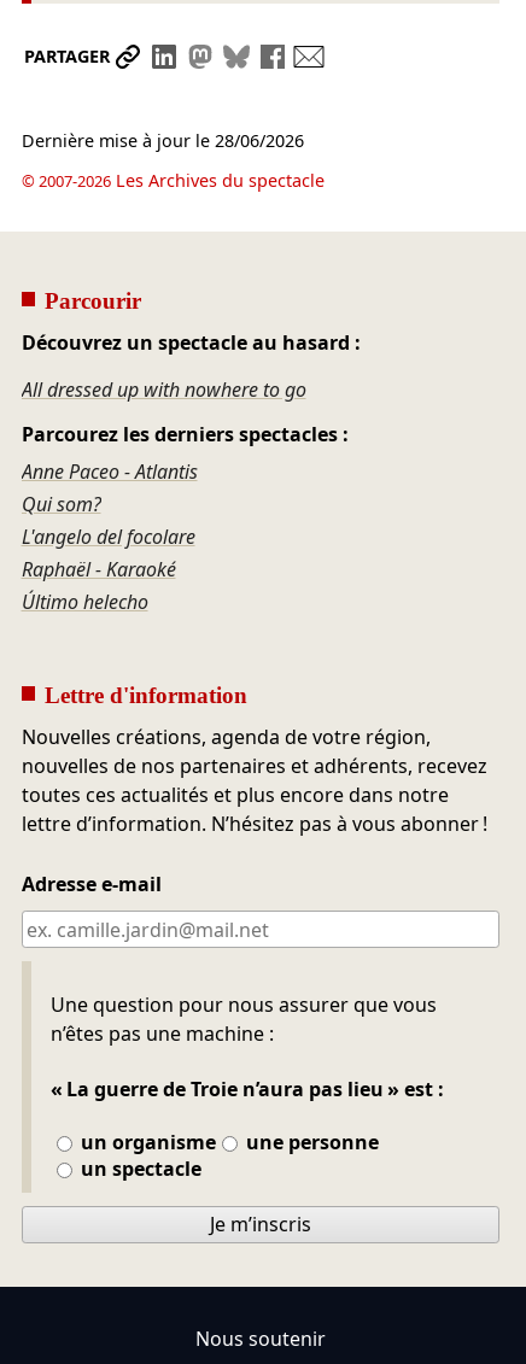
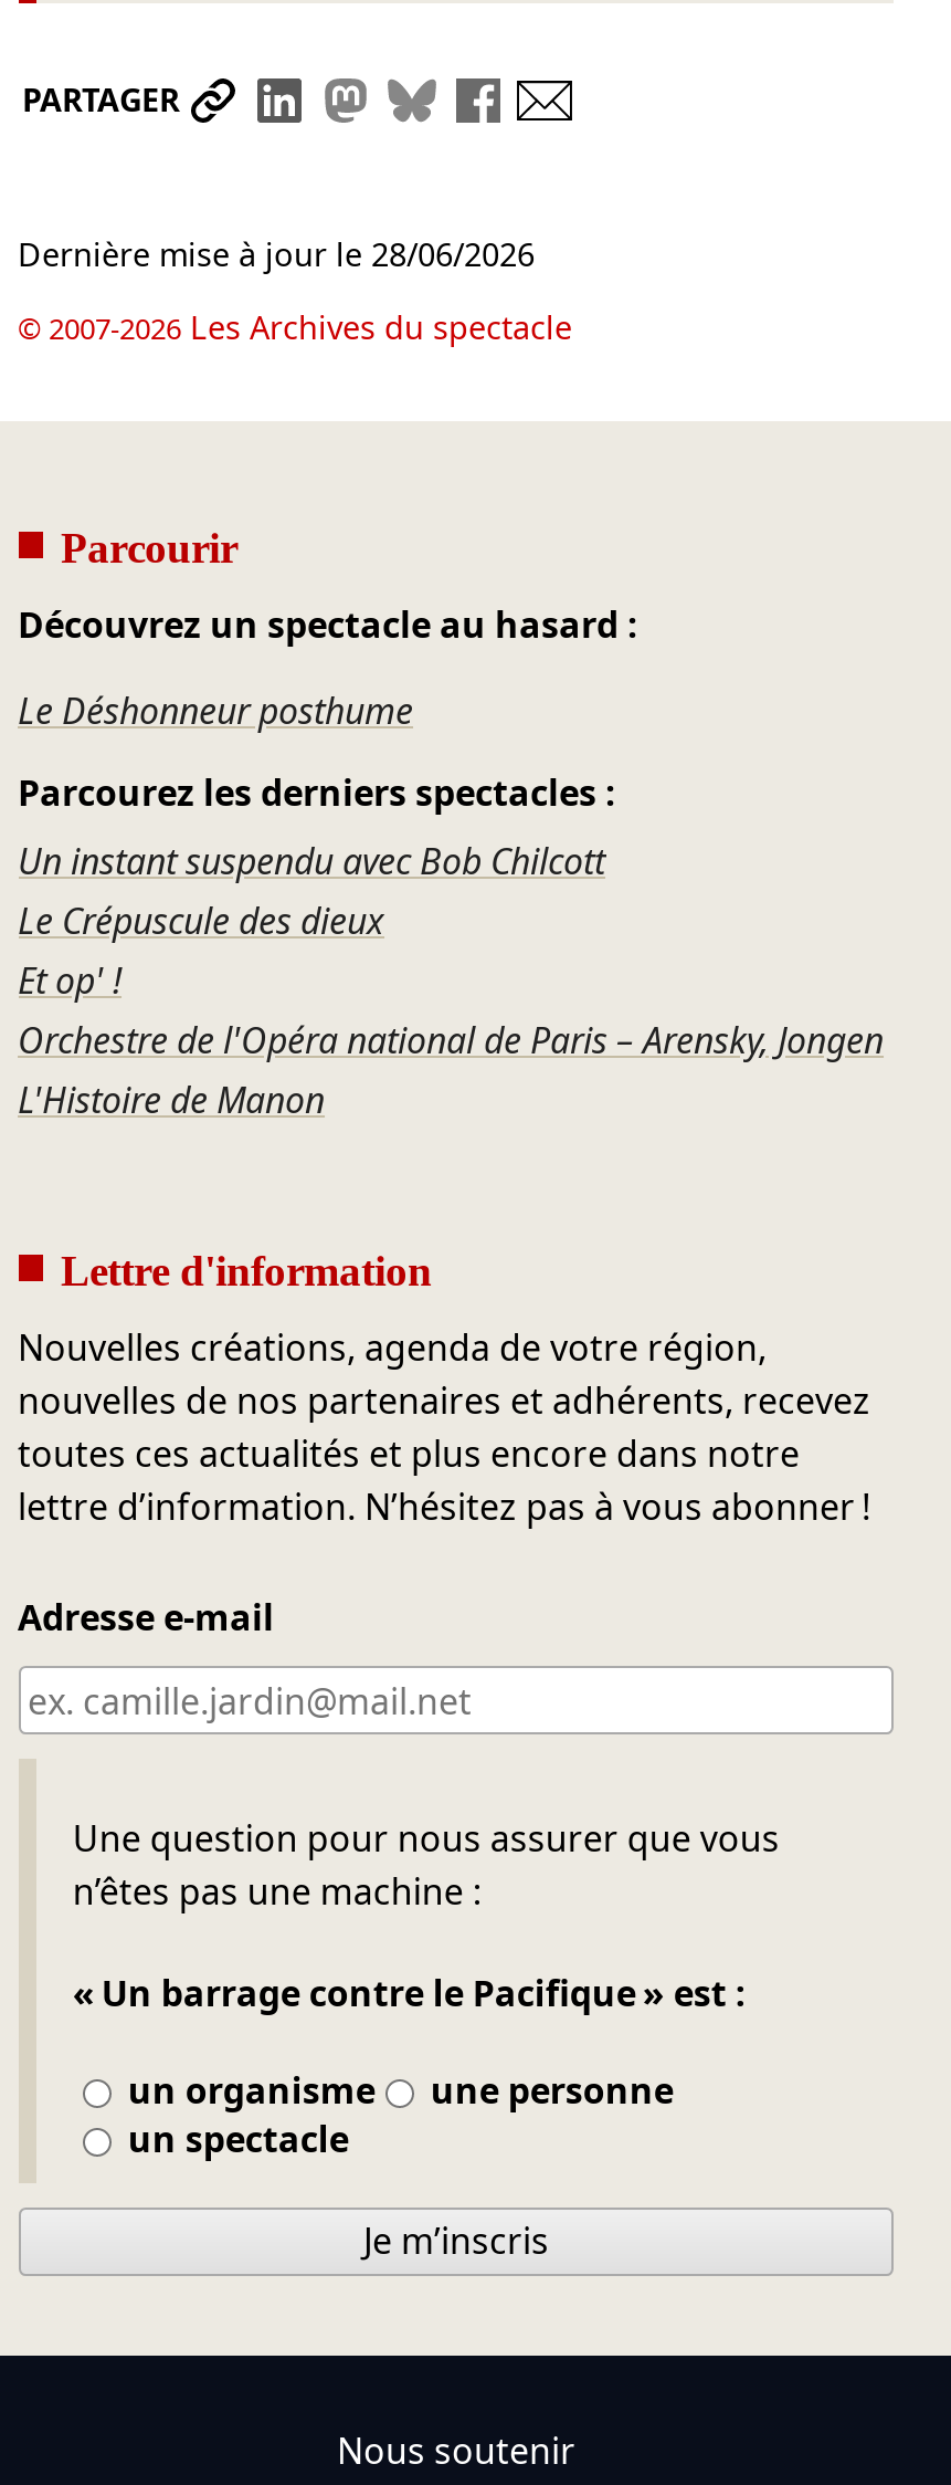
[21,377,306,403] All dressed up with nowhere to go -> [18,687,413,736] Le Déshonneur posthume
[21,459,197,615] Anne Paceo - Atlantis | Qui som? | L'angelo del focolare | Raphaël - Karaoké | Último helecho -> [18,837,884,1125] Un instant suspendu avec Bob Chilcott | Le Crépuscule des dieux | Et op' ! | Orchestre de l'Opéra national de Paris – Arensky, Jongen | L'Histoire de Manon
[51,1076,444,1102] « La guerre de Troie n’aura pas lieu » est : -> [73,1969,746,2017] « Un barrage contre le Pacifique » est :

